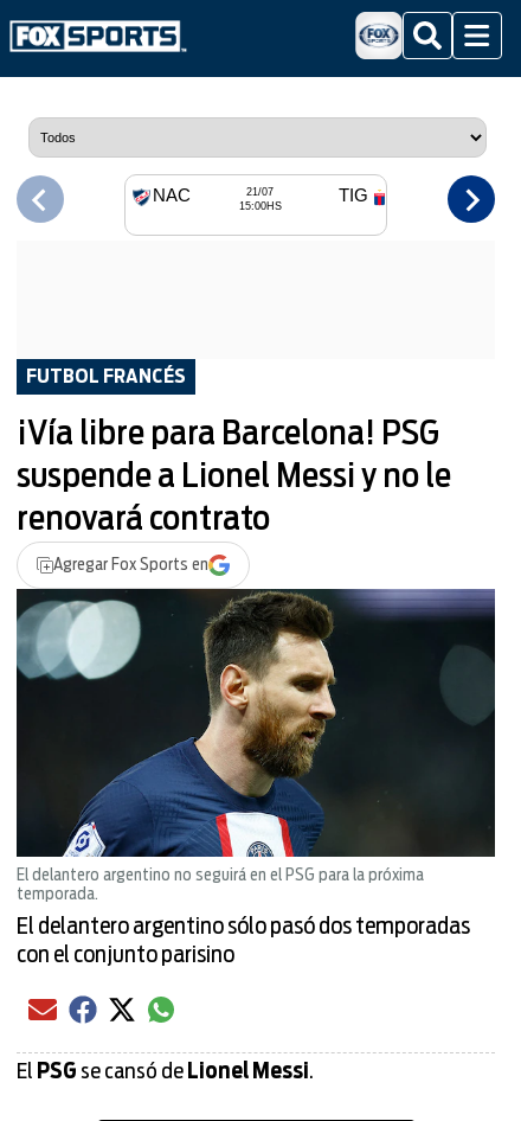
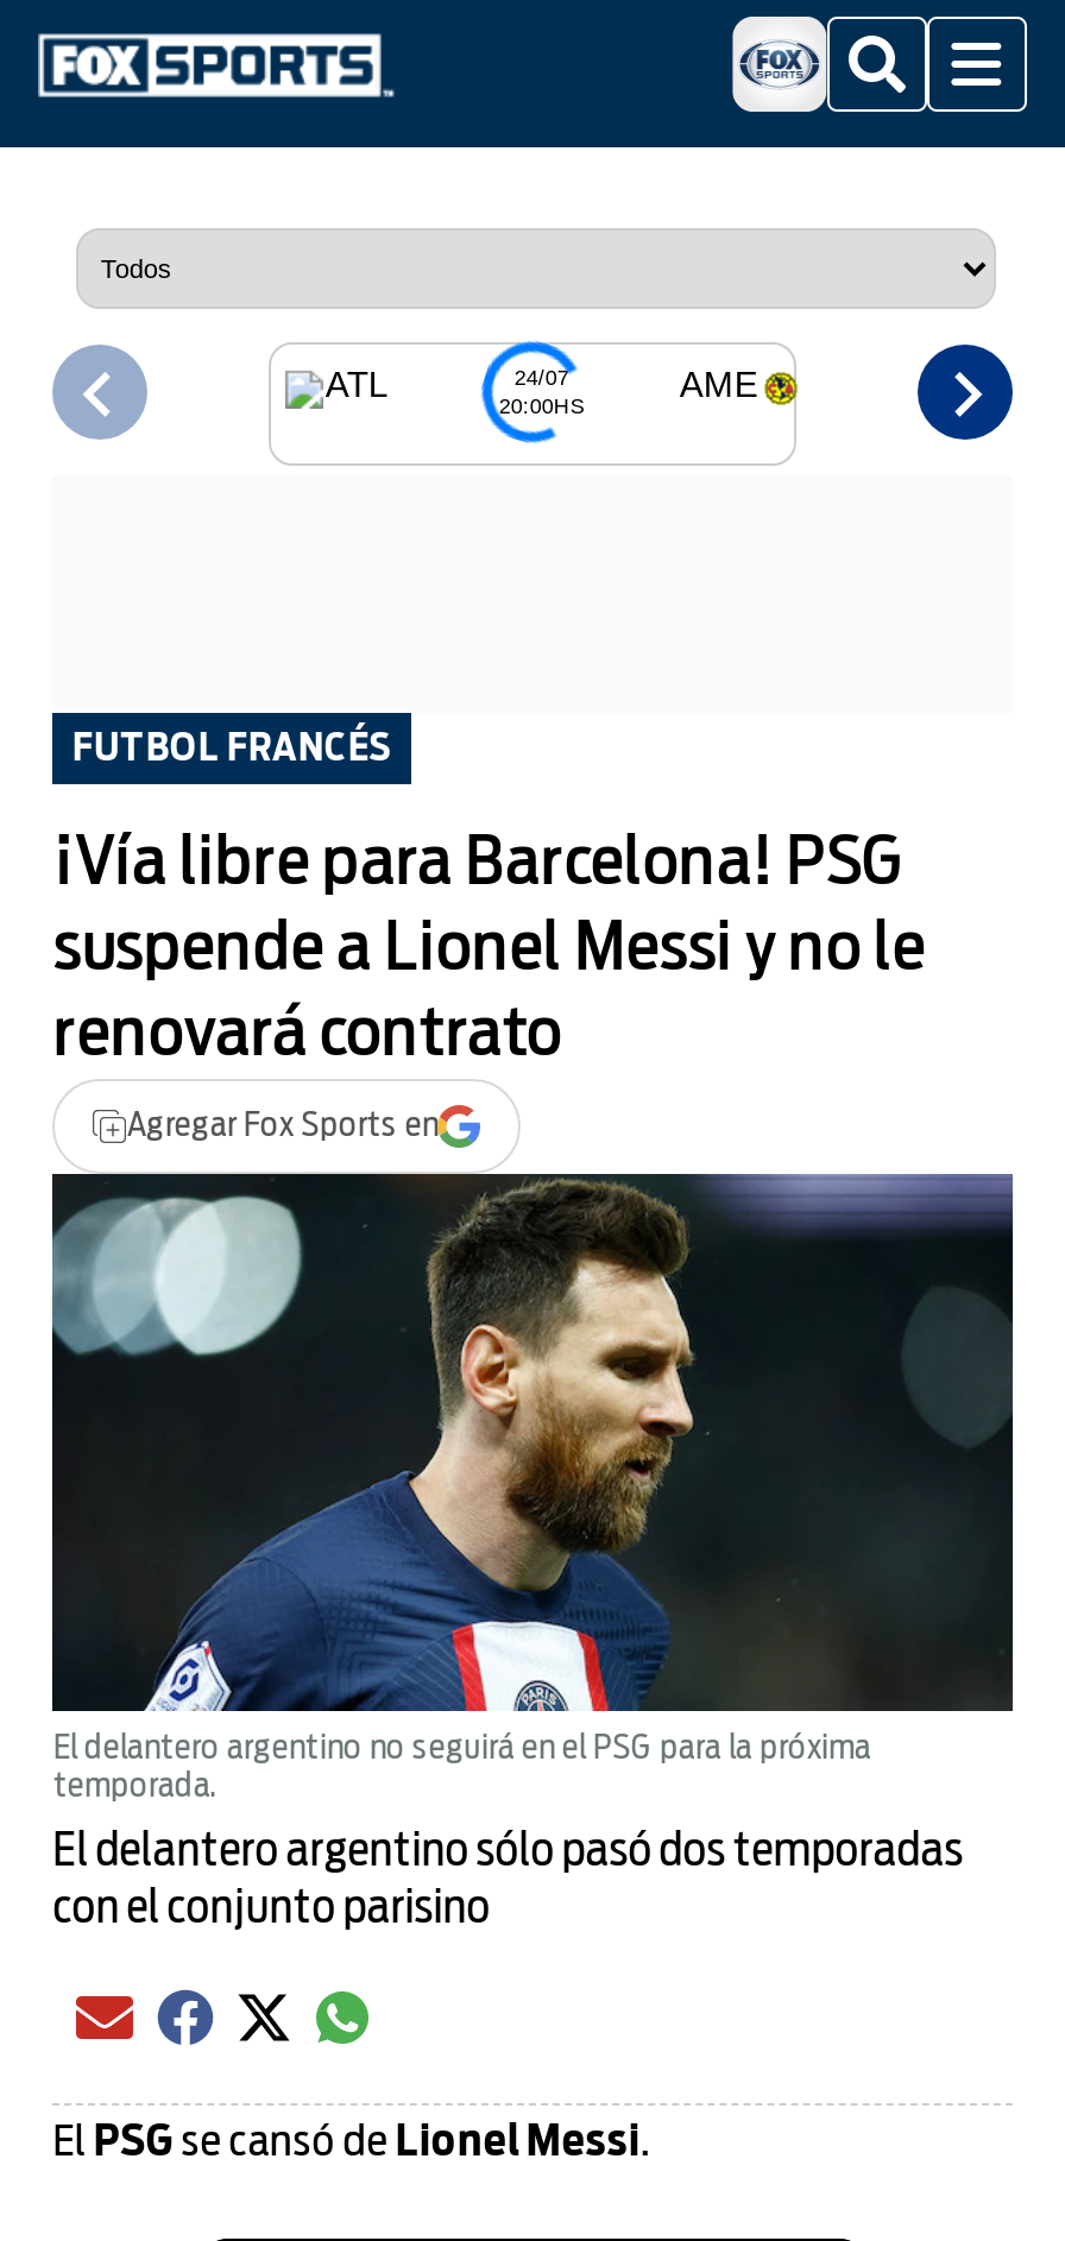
[153,185,282,212] NAC | 21/07 | 15:00HS -> [325,364,585,417] ATL | 24/07 | 20:00HS
[339,185,368,205] TIG -> [680,364,758,404] AME

